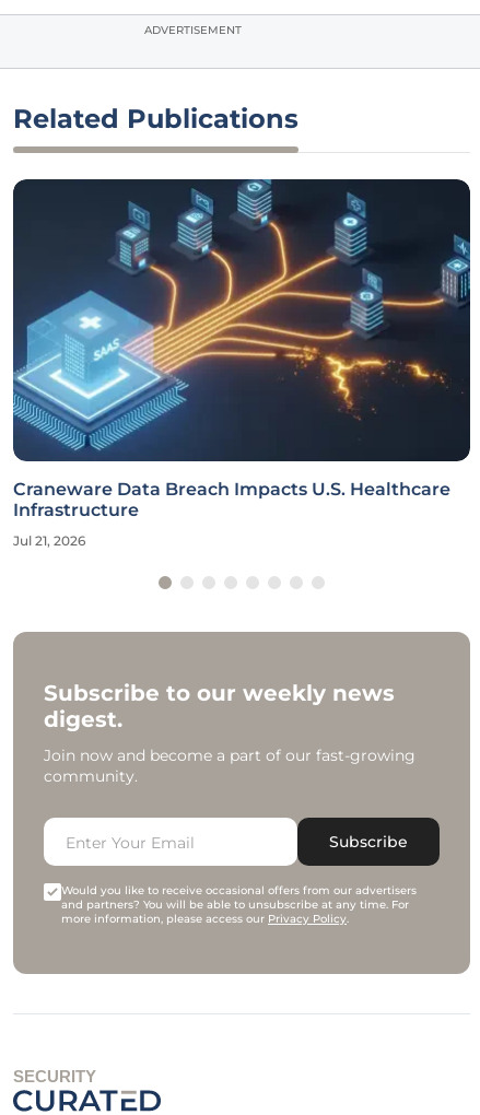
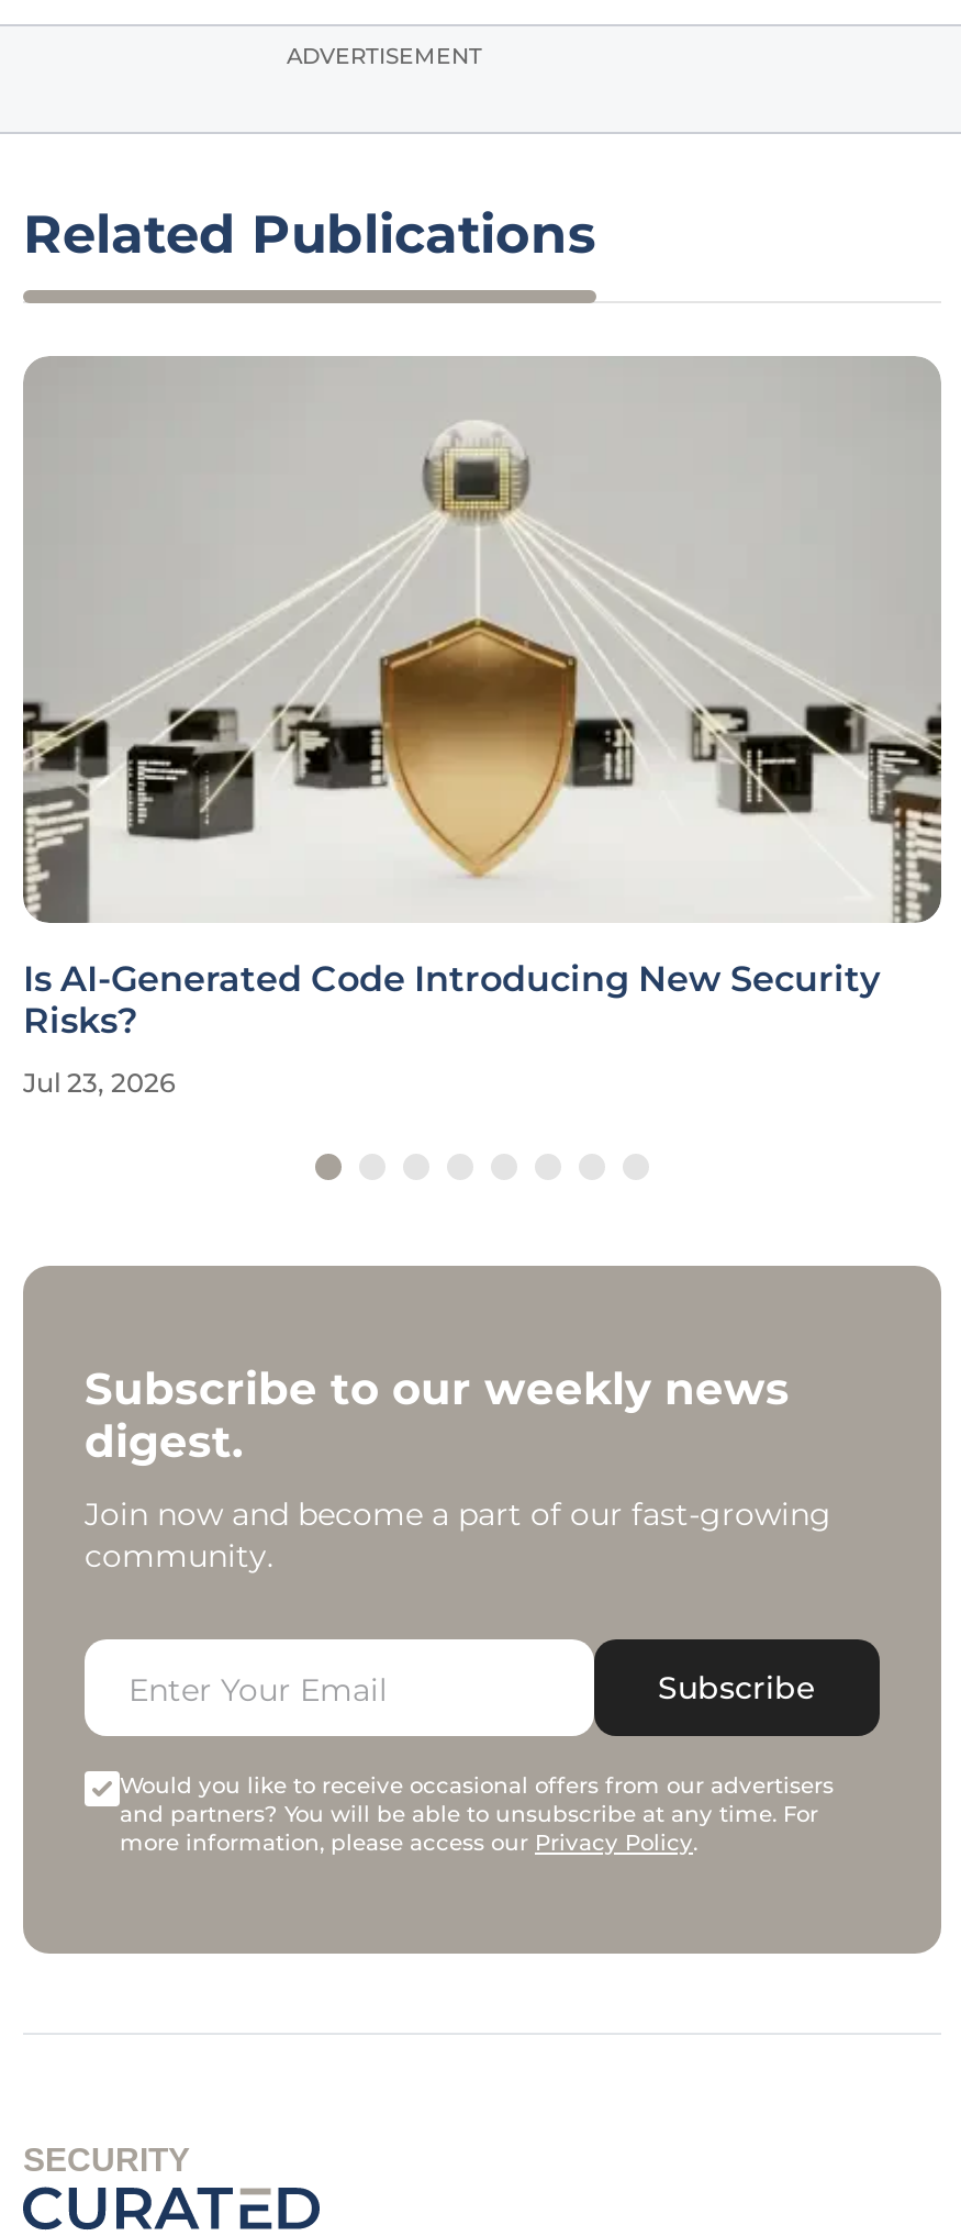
[12,178,470,521] [image] | Craneware Data Breach Impacts U.S. Healthcare | Infrastructure -> [21,356,943,1043] [image] | Is AI-Generated Code Introducing New Security | Risks?
[13,533,85,549] Jul 21, 2026 -> [23,1067,175,1100] Jul 23, 2026

